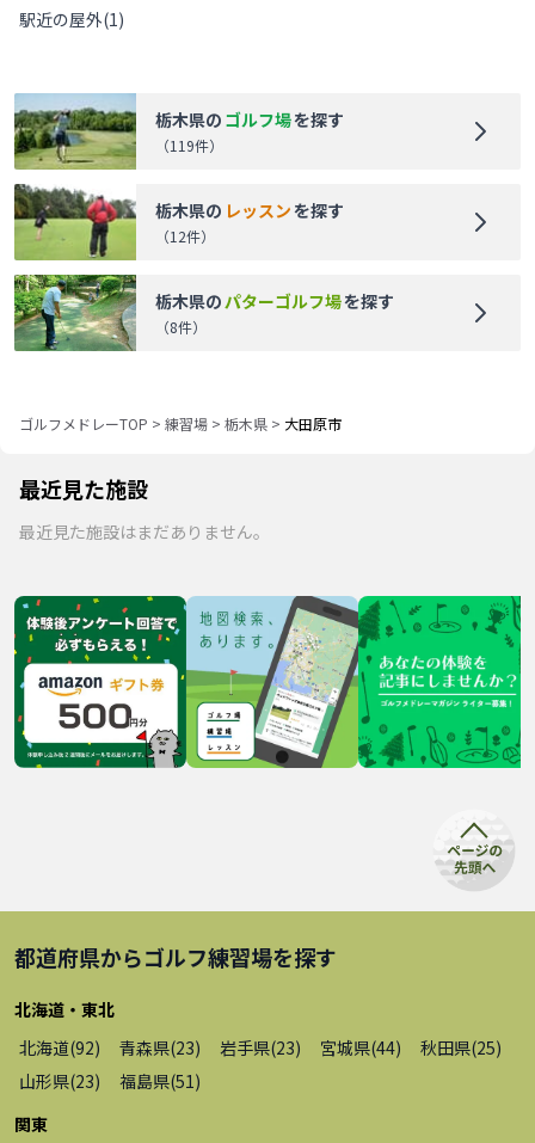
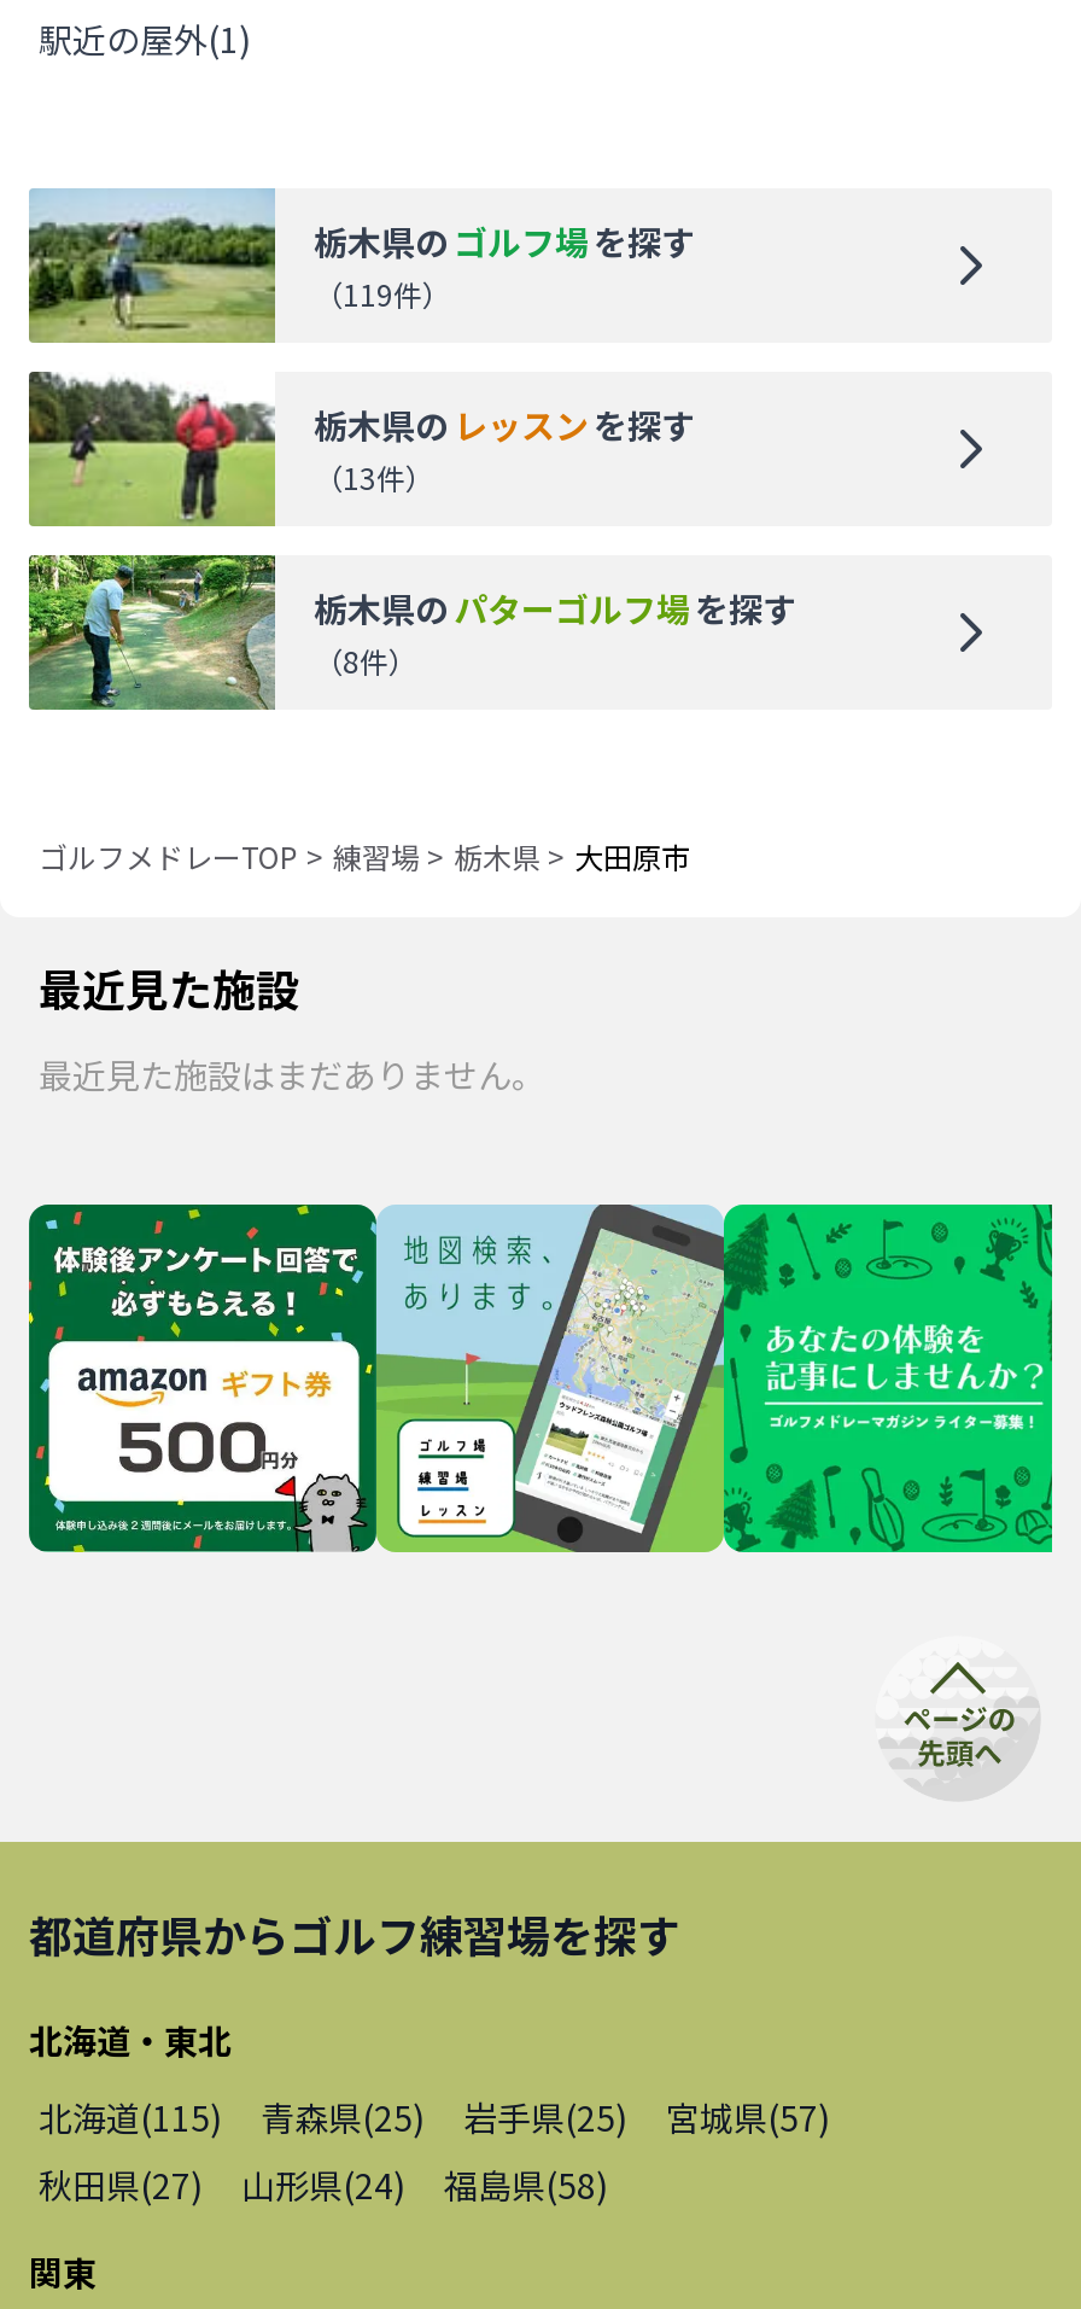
[155,226,215,246] （12件） -> [314,456,434,497] （13件）
[19,1035,100,1059] 北海道(92) -> [39,2093,222,2141] 北海道(115)
[119,1035,201,1059] 青森県(23) -> [261,2093,425,2141] 青森県(25)
[220,1035,301,1059] 岩手県(23) -> [463,2093,627,2141] 岩手県(25)
[320,1035,401,1059] 宮城県(44) -> [666,2093,830,2141] 宮城県(57)
[420,1035,502,1059] 秋田県(25) -> [39,2160,203,2209] 秋田県(27)
[19,1069,100,1093] 山形県(23) -> [241,2160,405,2209] 山形県(24)
[119,1069,201,1093] 福島県(51) -> [444,2160,608,2209] 福島県(58)

